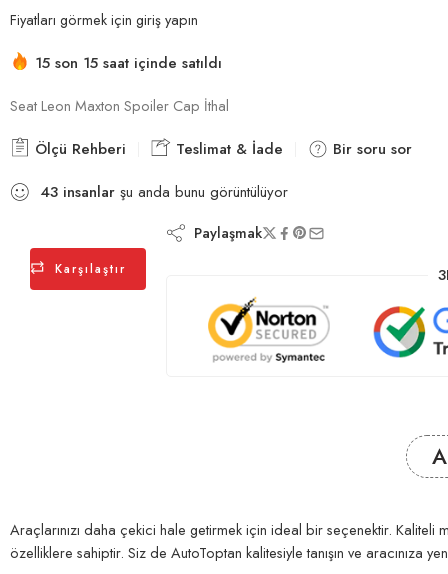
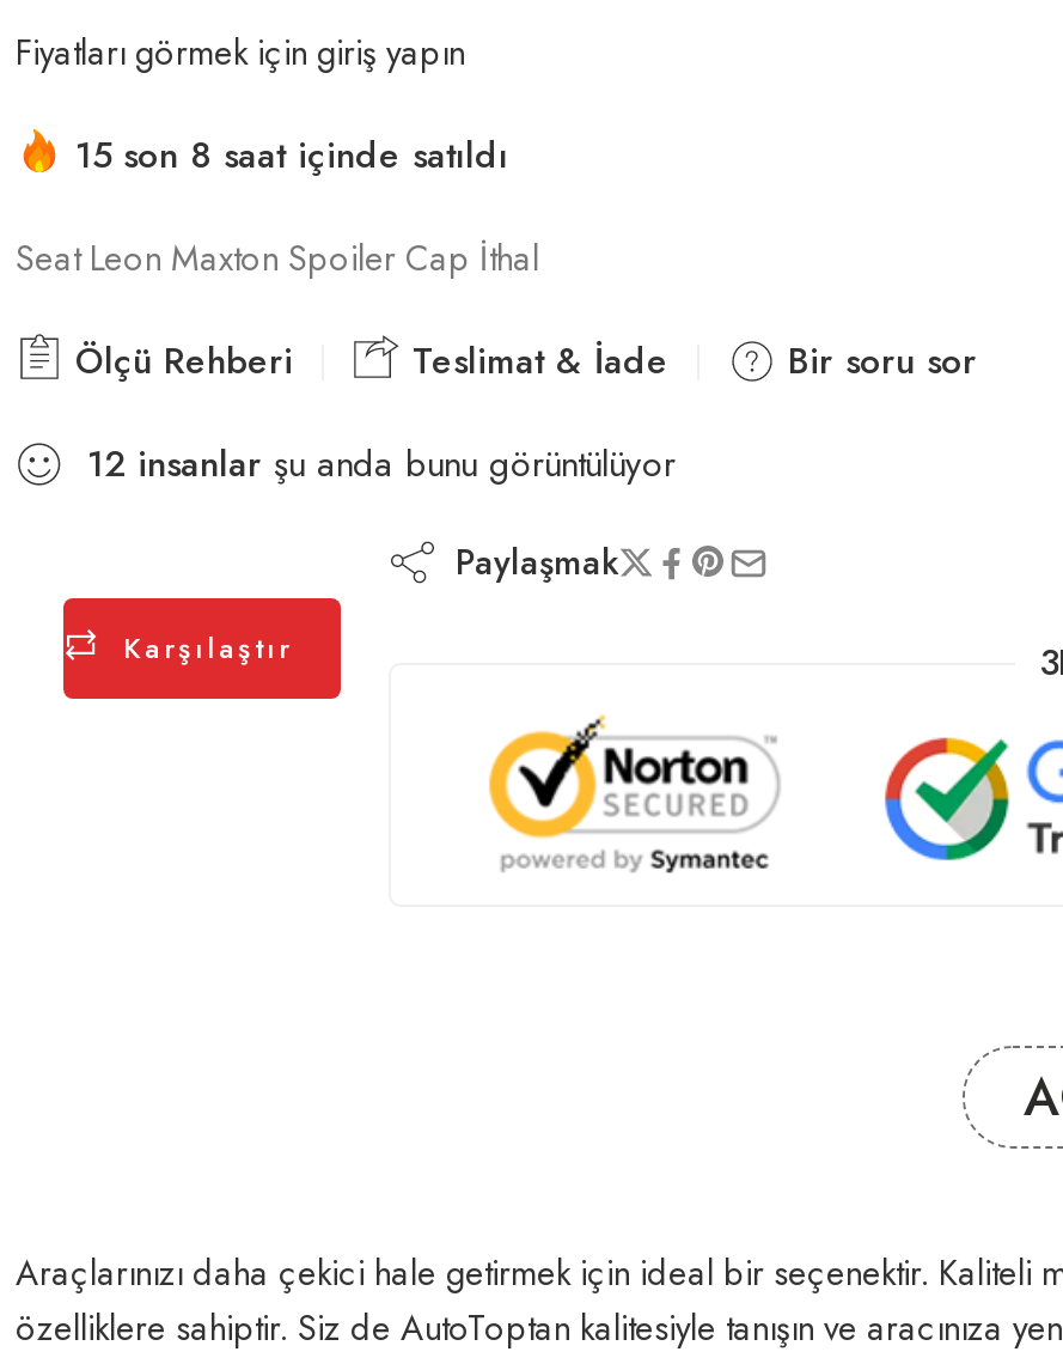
[35,52,222,74] 15 son 15 saat içinde satıldı -> [75,129,508,182] 15 son 8 saat içinde satıldı
[40,181,288,203] 43 insanlar şu anda bunu görüntülüyor -> [87,438,676,491] 12 insanlar şu anda bunu görüntülüyor

